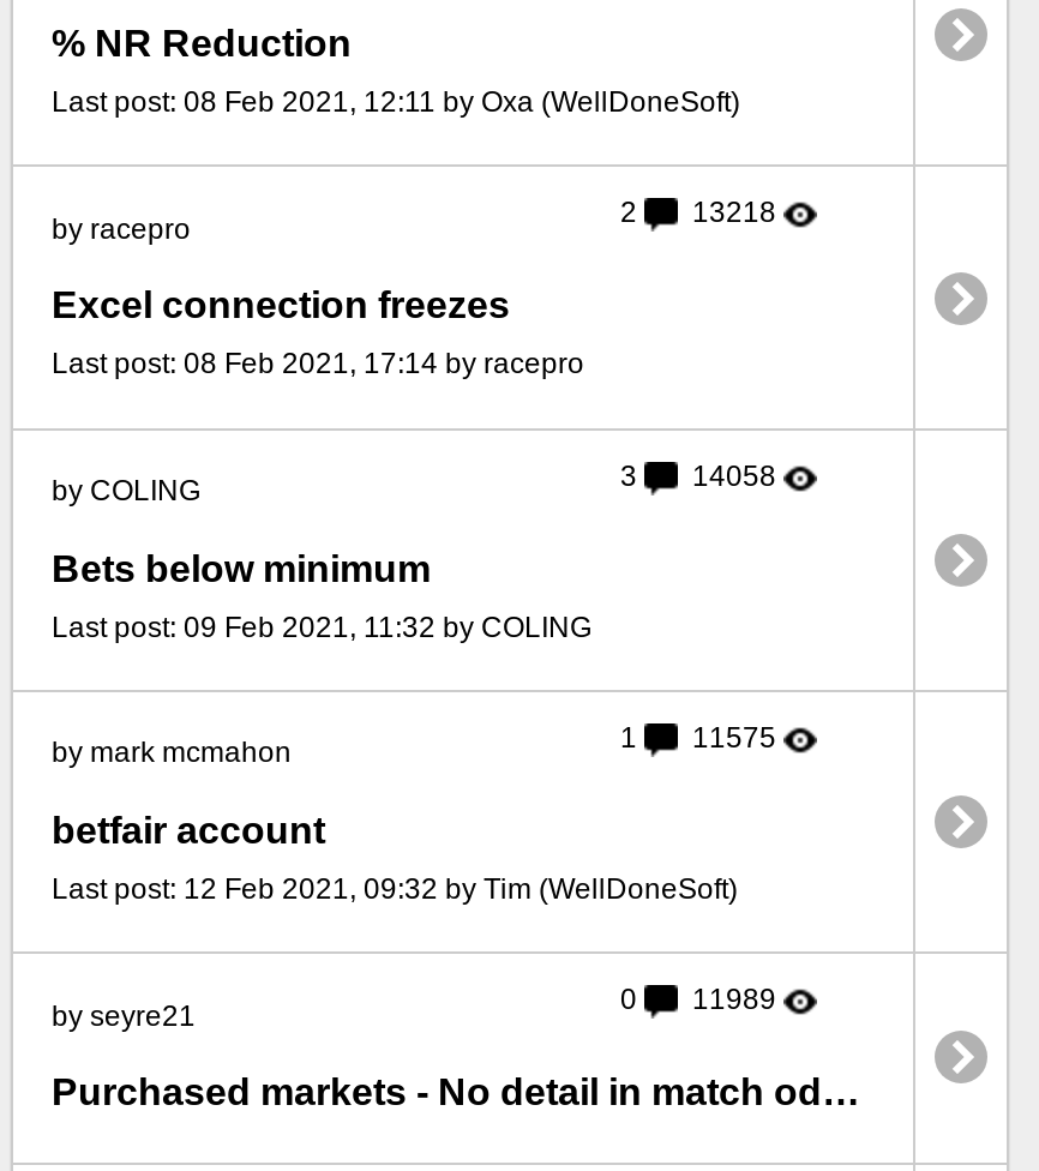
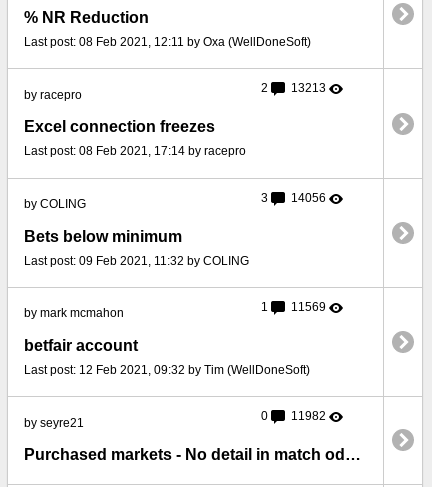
[620,197,783,230] 2 13218 -> [261,81,329,95] 2 13213
[620,459,783,493] 3 14058 -> [261,191,329,205] 3 14056
[620,721,783,755] 1 11575 -> [261,300,329,314] 1 11569
[620,984,783,1017] 0 11989 -> [261,409,329,423] 0 11982

